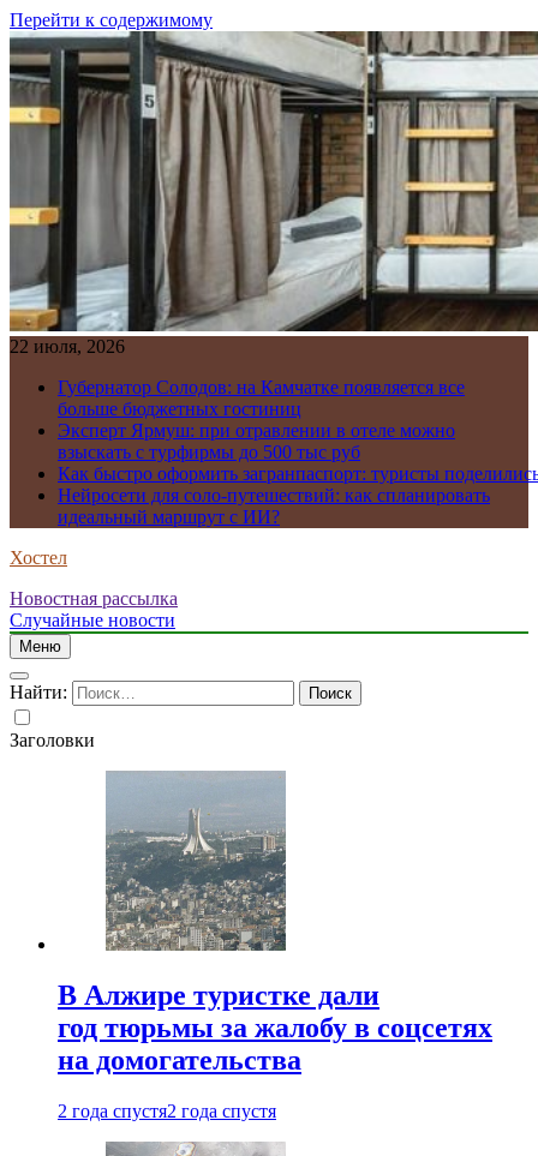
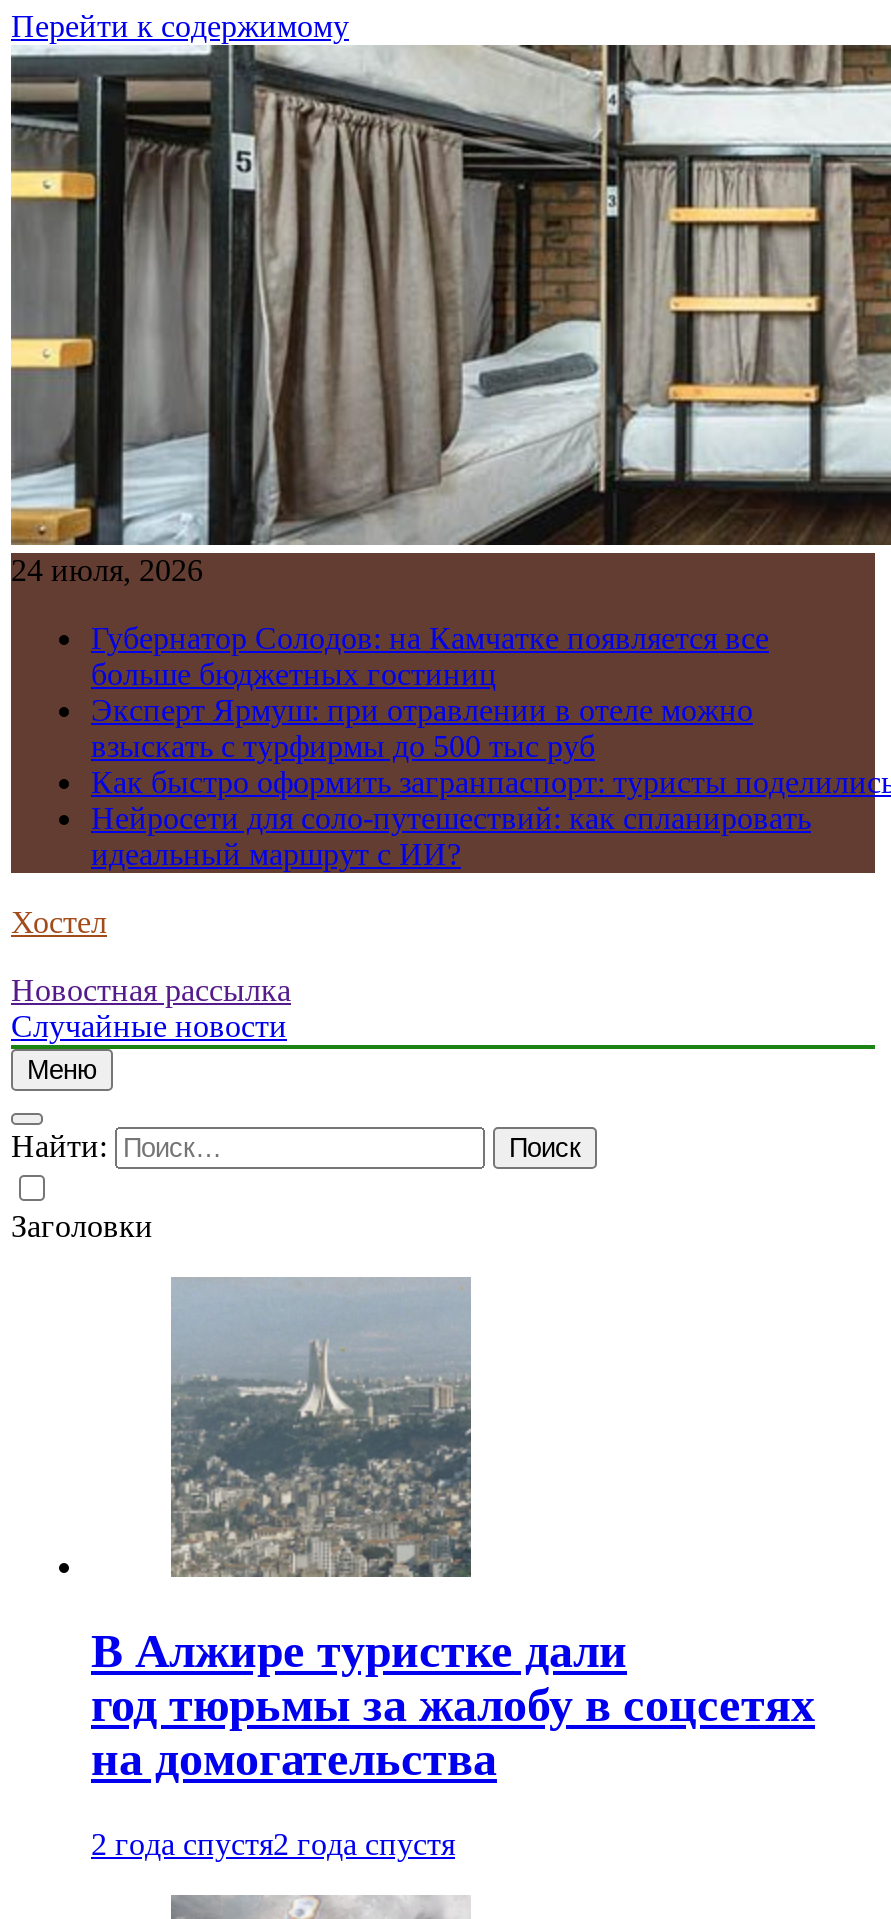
[10,336,125,357] 22 июля, 2026 -> [11,553,203,587] 24 июля, 2026

